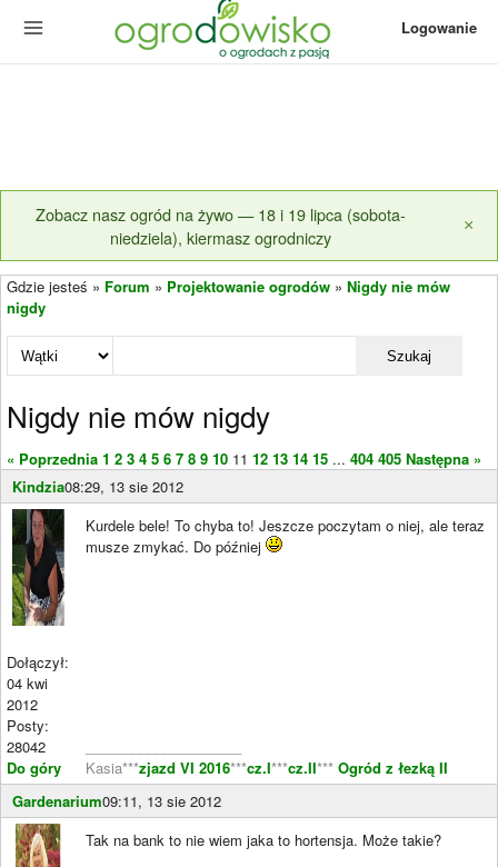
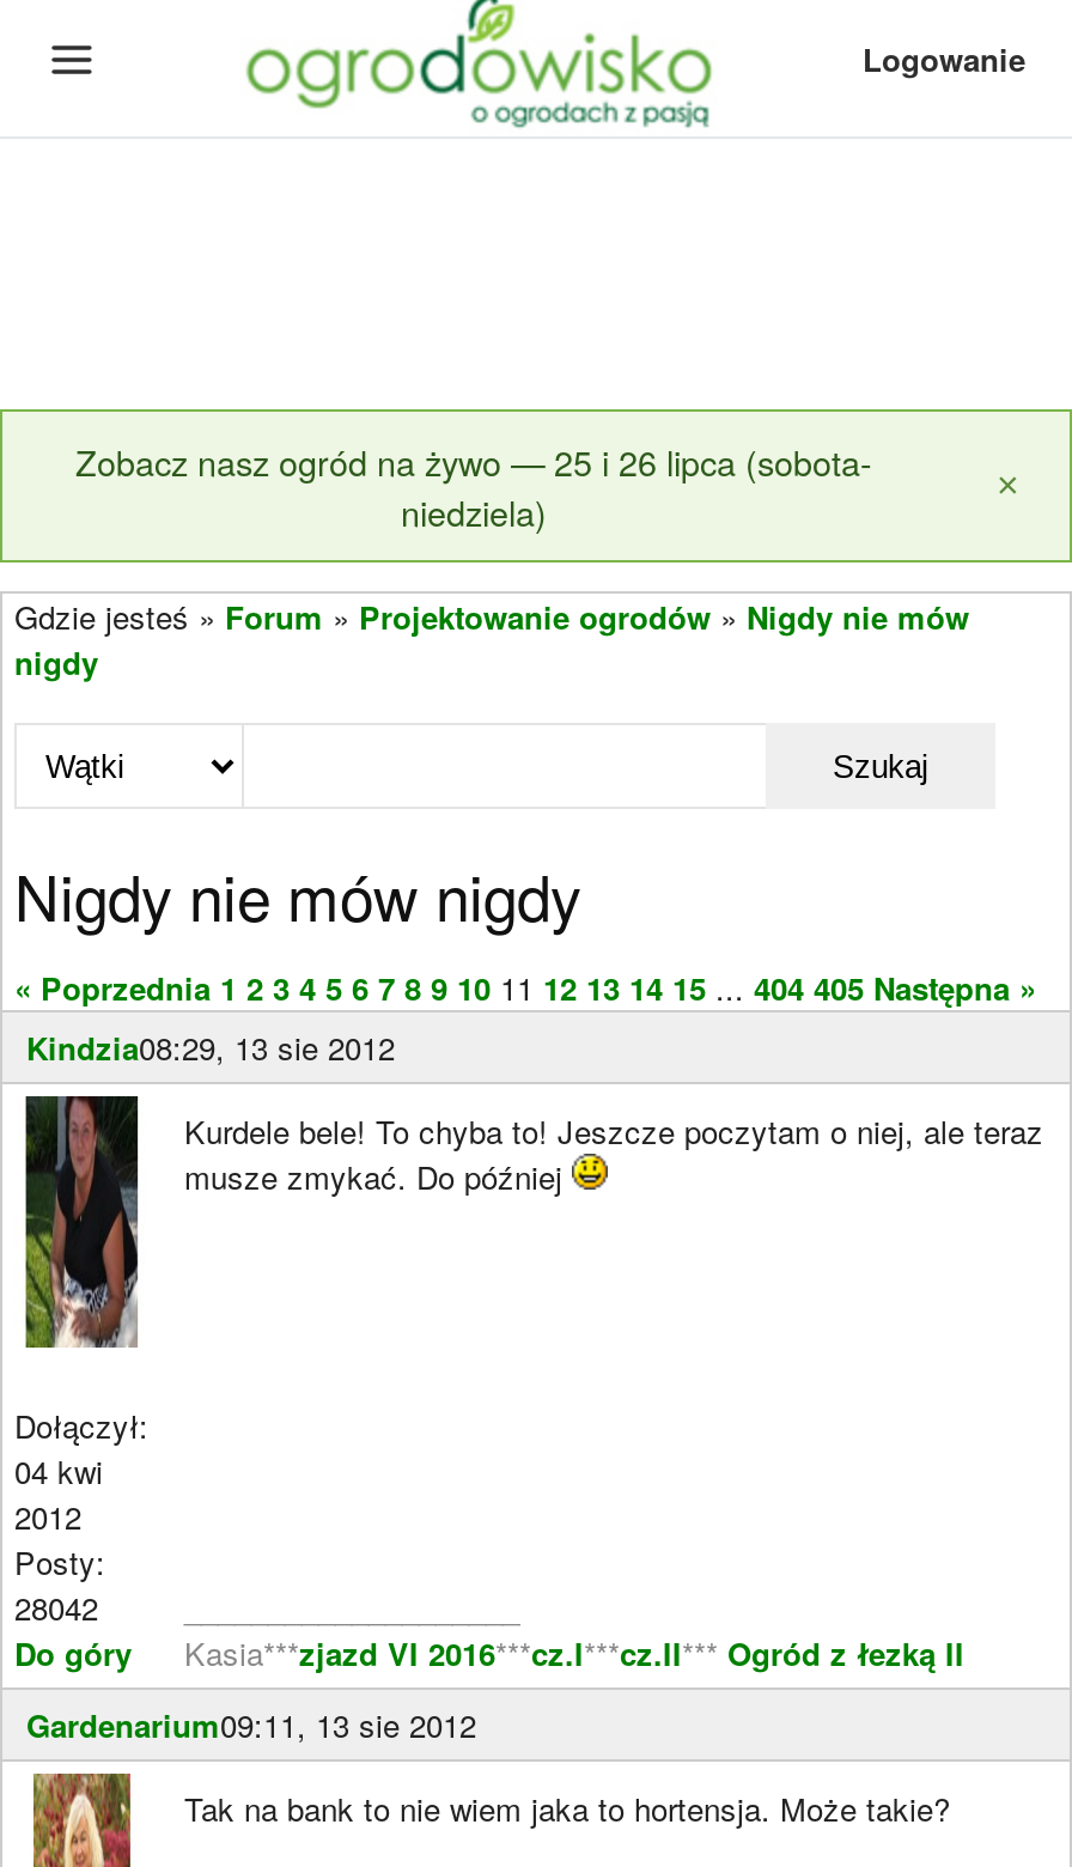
[35,202,405,249] Zobacz nasz ogród na żywo — 18 i 19 lipca (sobota- | niedziela), kiermasz ogrodniczy -> [75,436,872,536] Zobacz nasz ogród na żywo — 25 i 26 lipca (sobota- | niedziela)

